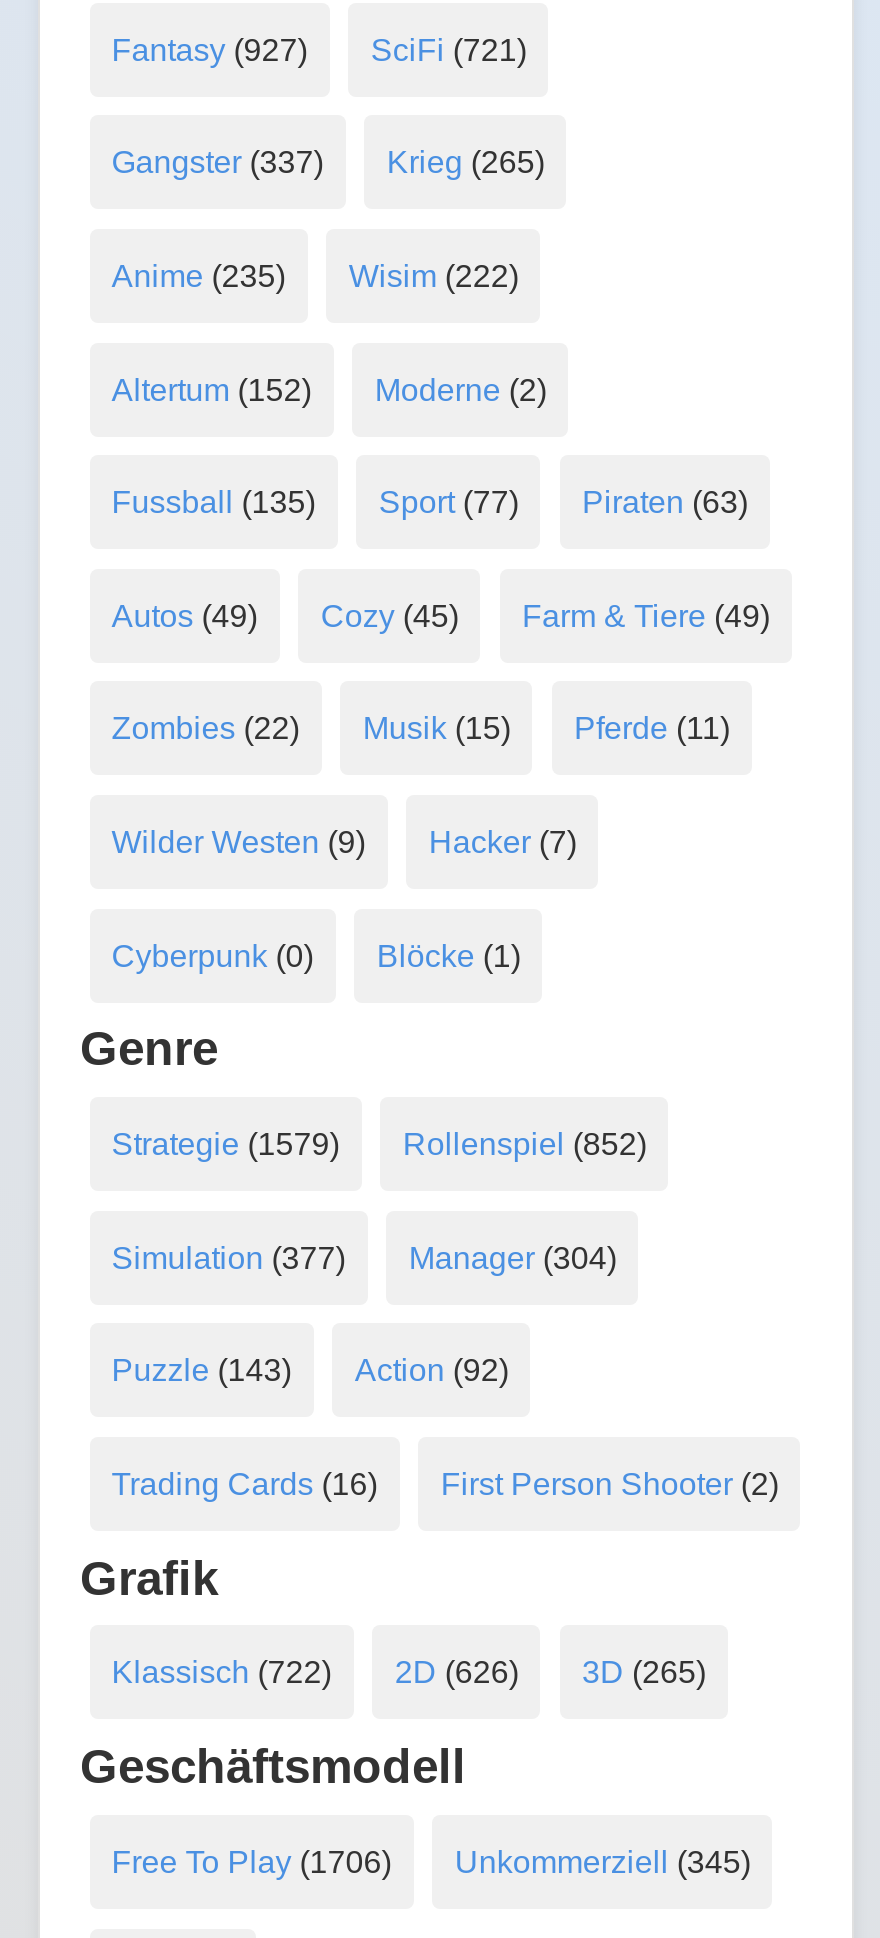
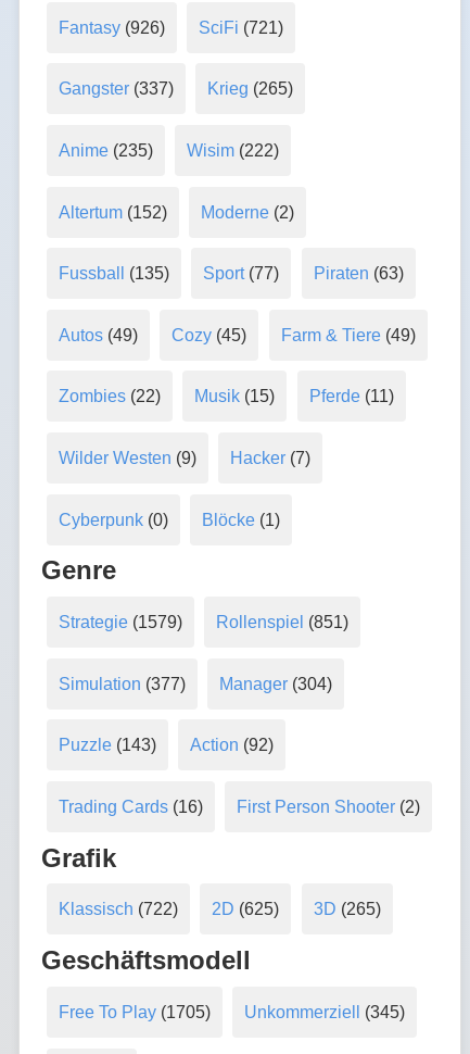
[112,33,527,67] Fantasy (927) SciFi (721) -> [58,18,284,37] Fantasy (926) SciFi (721)
[112,1127,647,1161] Strategie (1579) Rollenspiel (852) -> [58,613,349,631] Strategie (1579) Rollenspiel (851)
[112,1656,706,1690] Klassisch (722) 2D (626) 3D (265) -> [58,900,381,919] Klassisch (722) 2D (625) 3D (265)
[112,1845,751,1879] Free To Play (1706) Unkommerziell (345) -> [58,1003,405,1022] Free To Play (1705) Unkommerziell (345)

